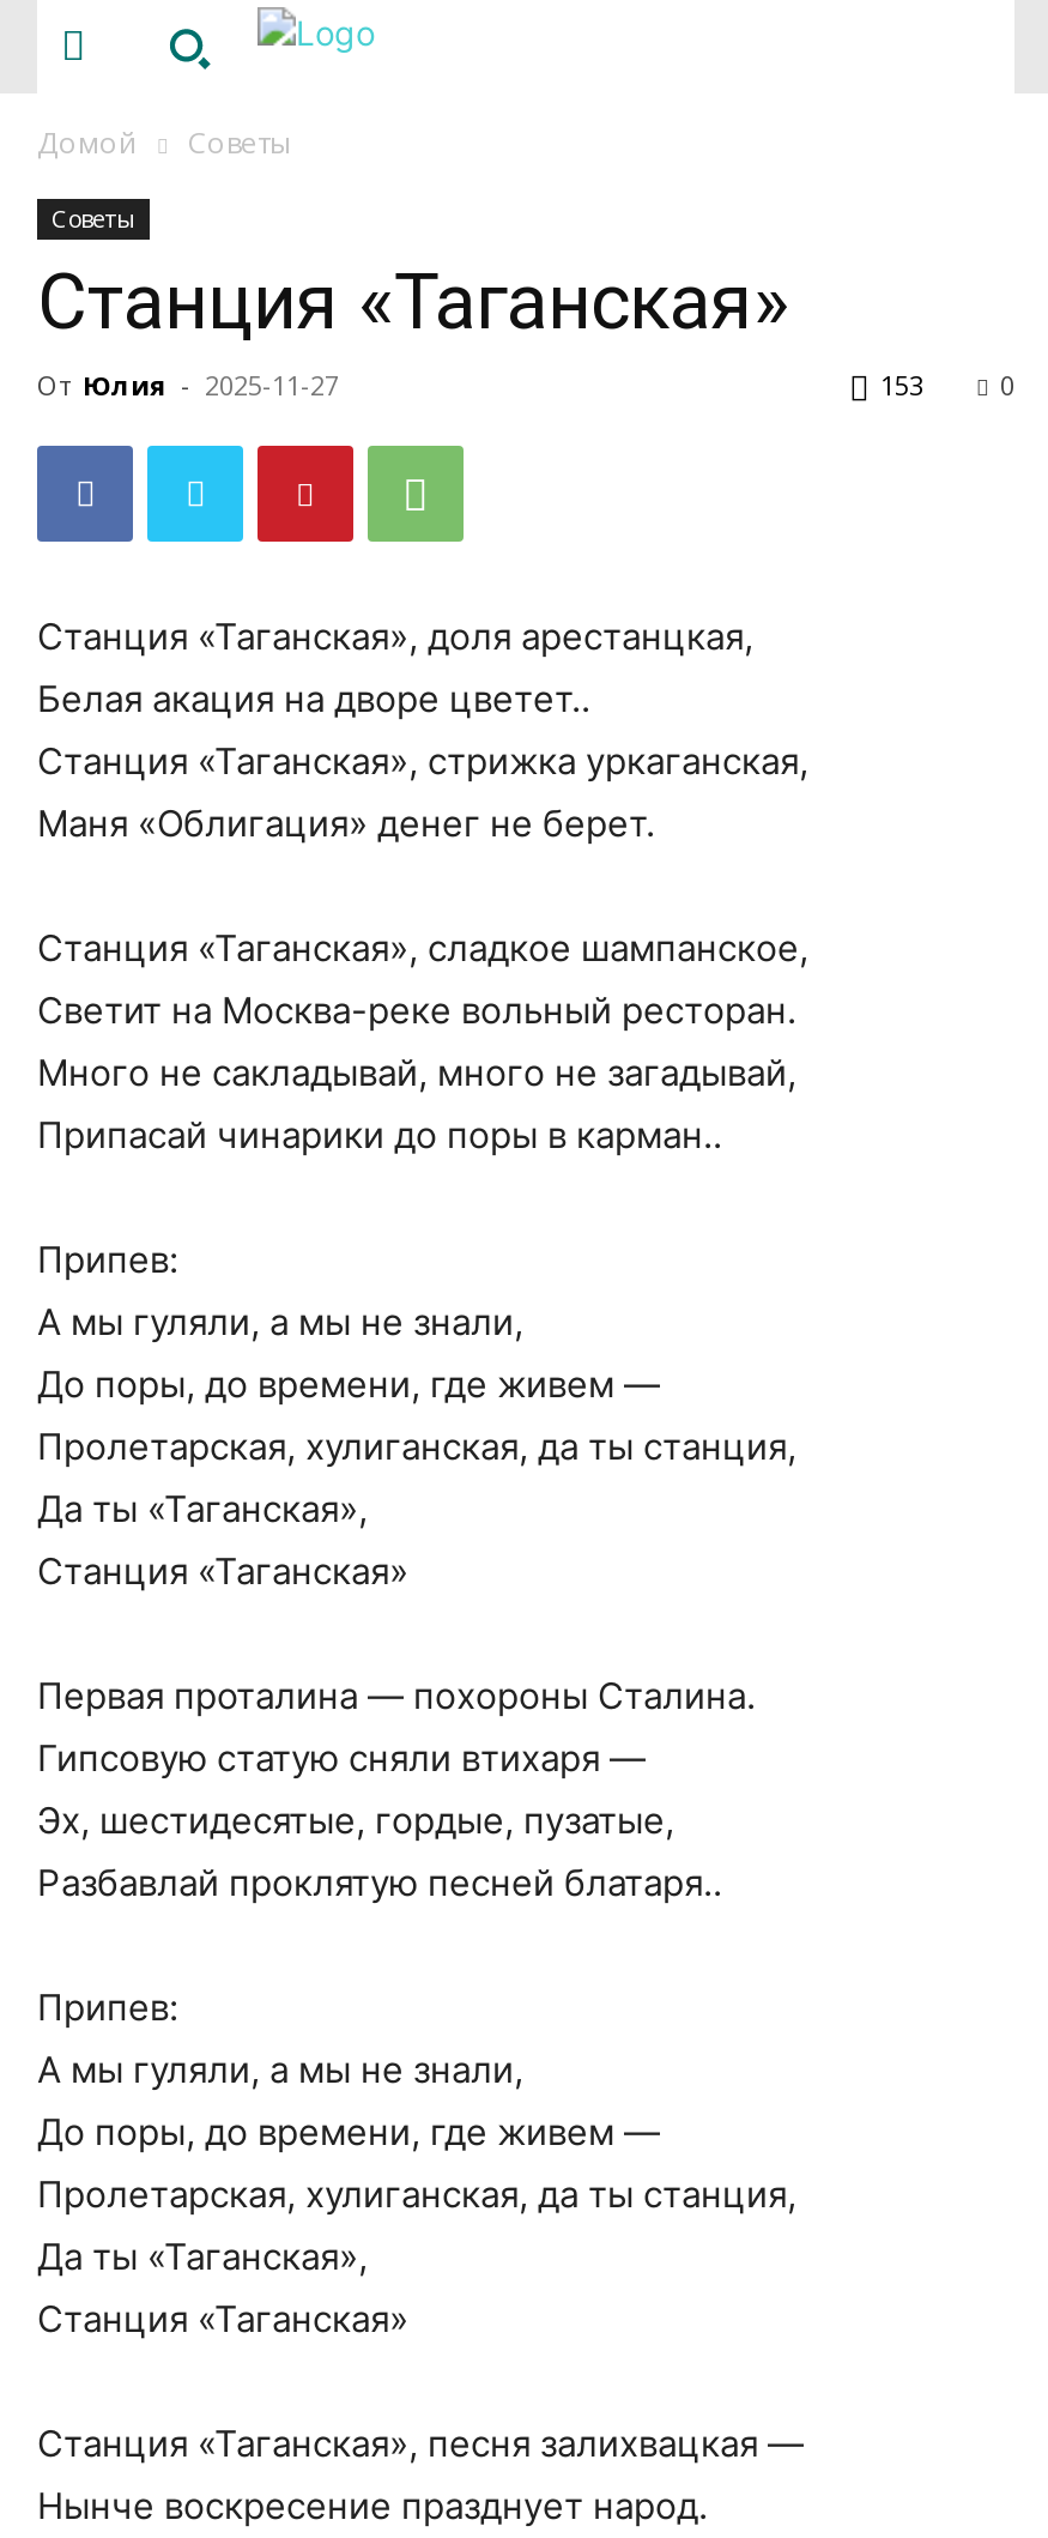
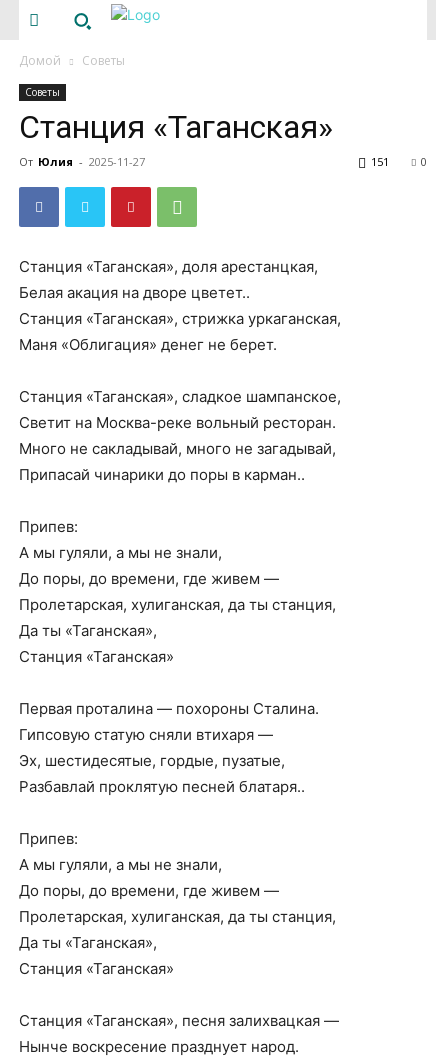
[880,367,923,403] 153 -> [371,154,389,169] 151

